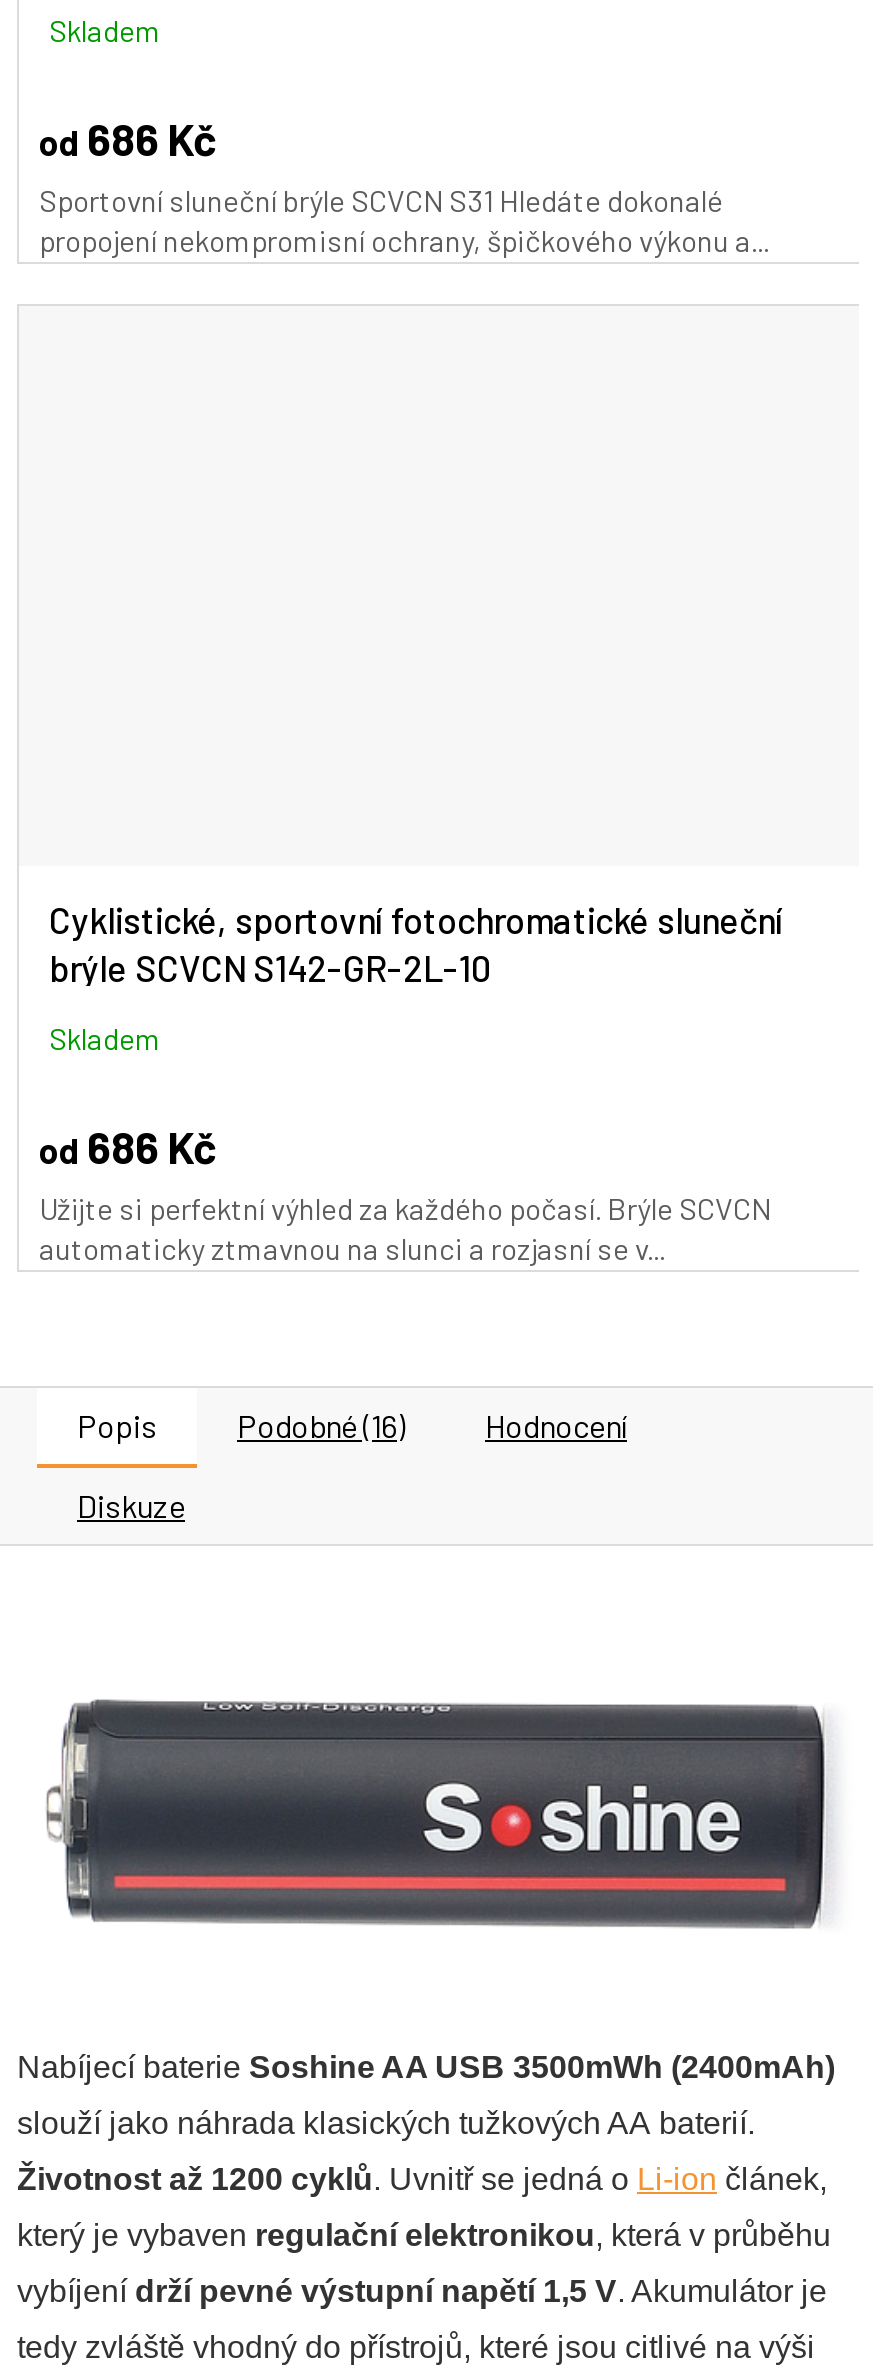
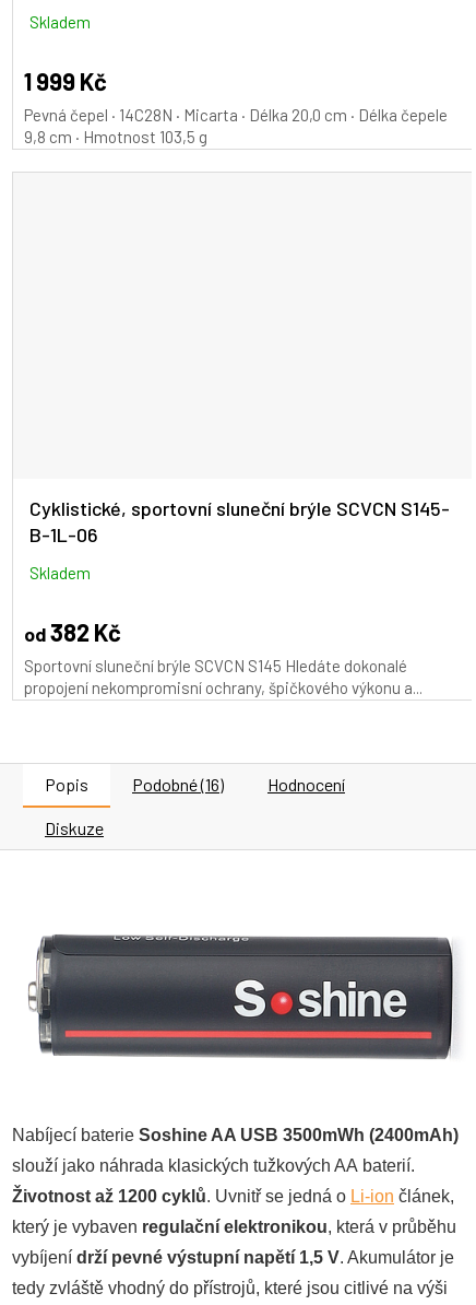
[39,111,723,217] od 686 Kč | Sportovní sluneční brýle SCVCN S31 Hledáte dokonalé -> [24,66,448,146] 1 999 Kč | Pevná čepel · 14C28N · Micarta · Délka 20,0 cm · Délka čepele | 9,8 cm · Hmotnost 103,5 g
moved [39,221,769,257] -> [24,677,423,697]: propojení nekompromisní ochrany, špičkového výkonu a...
[49,897,783,989] Cyklistické, sportovní fotochromatické sluneční | brýle SCVCN S142-GR-2L-10 -> [29,496,450,546] Cyklistické, sportovní sluneční brýle SCVCN S145- | B-1L-06
[39,1119,771,1265] od 686 Kč | Užijte si perfektní výhled za každého počasí. Brýle SCVCN | automaticky ztmavnou na slunci a rozjasní se v... -> [24,617,407,675] od 382 Kč | Sportovní sluneční brýle SCVCN S145 Hledáte dokonalé

